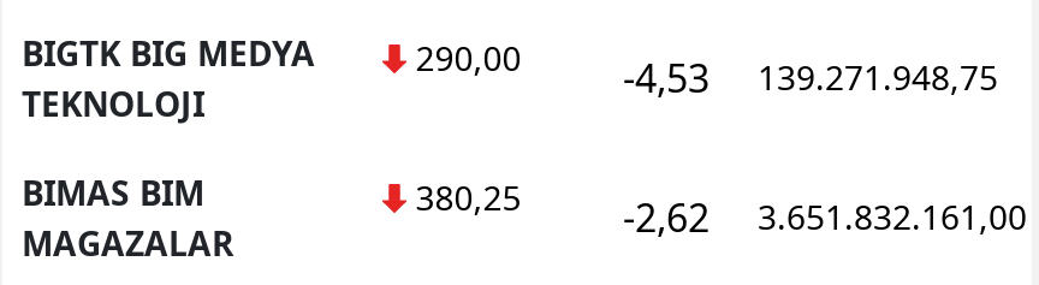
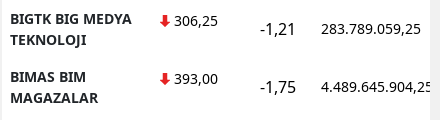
[416,34,521,80] 290,00 -> [174,11,218,30] 306,25
[623,51,710,104] -4,53 -> [260,18,296,40] -1,21
[758,53,998,99] 139.271.948,75 -> [321,19,421,38] 283.789.059,25
[416,174,521,219] 380,25 -> [174,69,218,88] 393,00
[623,190,710,243] -2,62 -> [260,76,296,98] -1,75
[758,193,1027,239] 3.651.832.161,00 -> [321,77,433,96] 4.489.645.904,25

